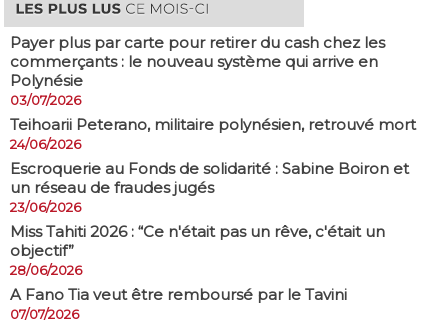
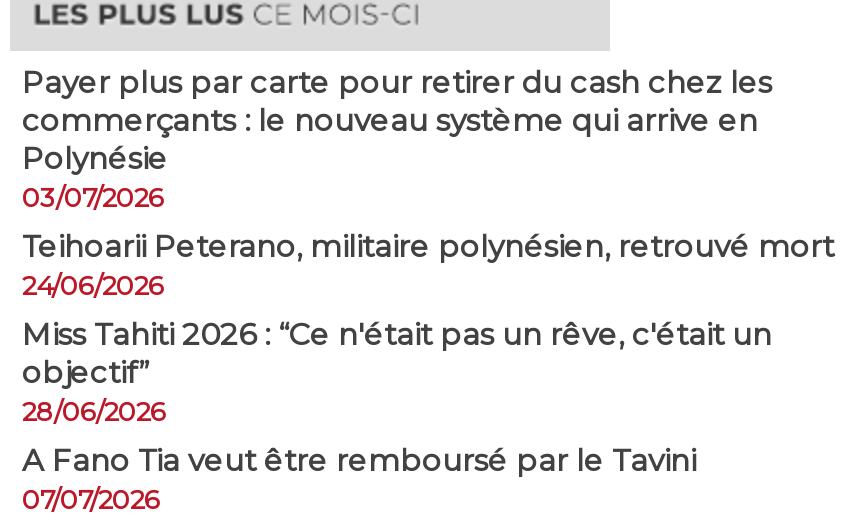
[10,159,409,215] Escroquerie au Fonds de solidarité : Sabine Boiron et | un réseau de fraudes jugés | 23/06/2026 -> none

